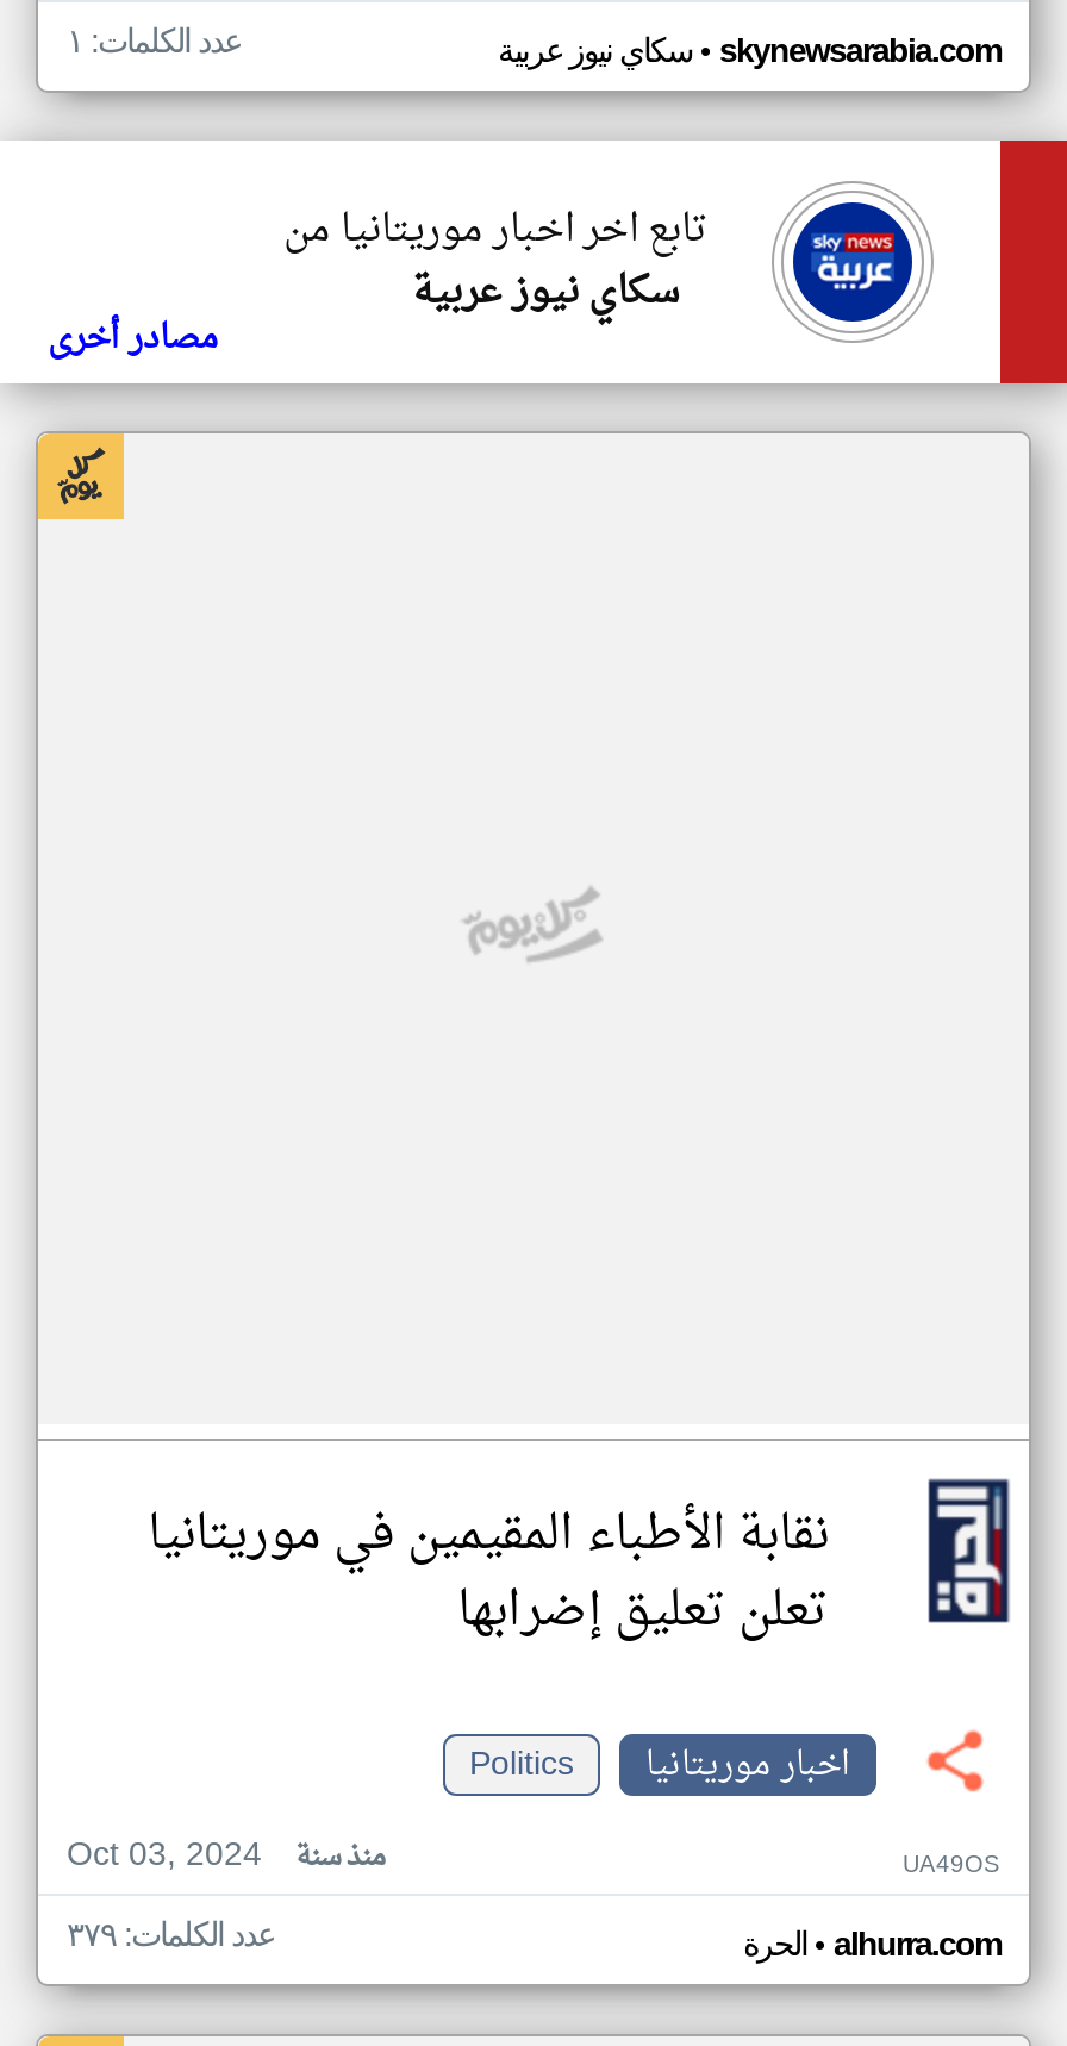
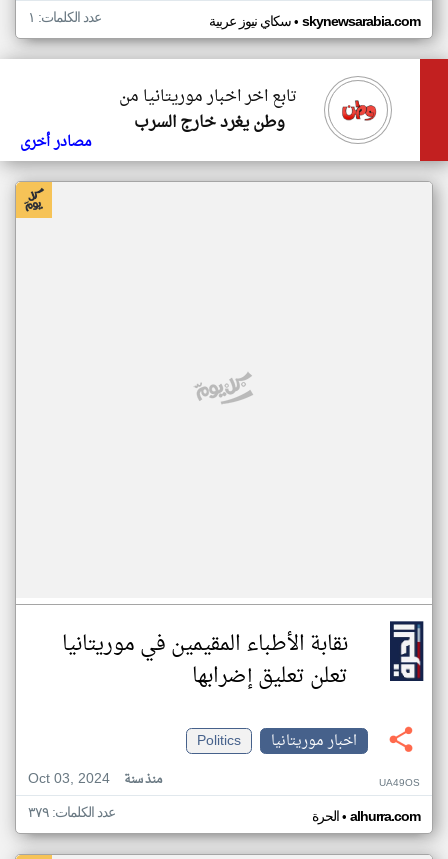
[791,200,915,324] [image] -> [333,85,383,135] [image]
[412,257,679,329] سكاي نيوز عربية -> [134,108,285,138] وطن يغرد خارج السرب

